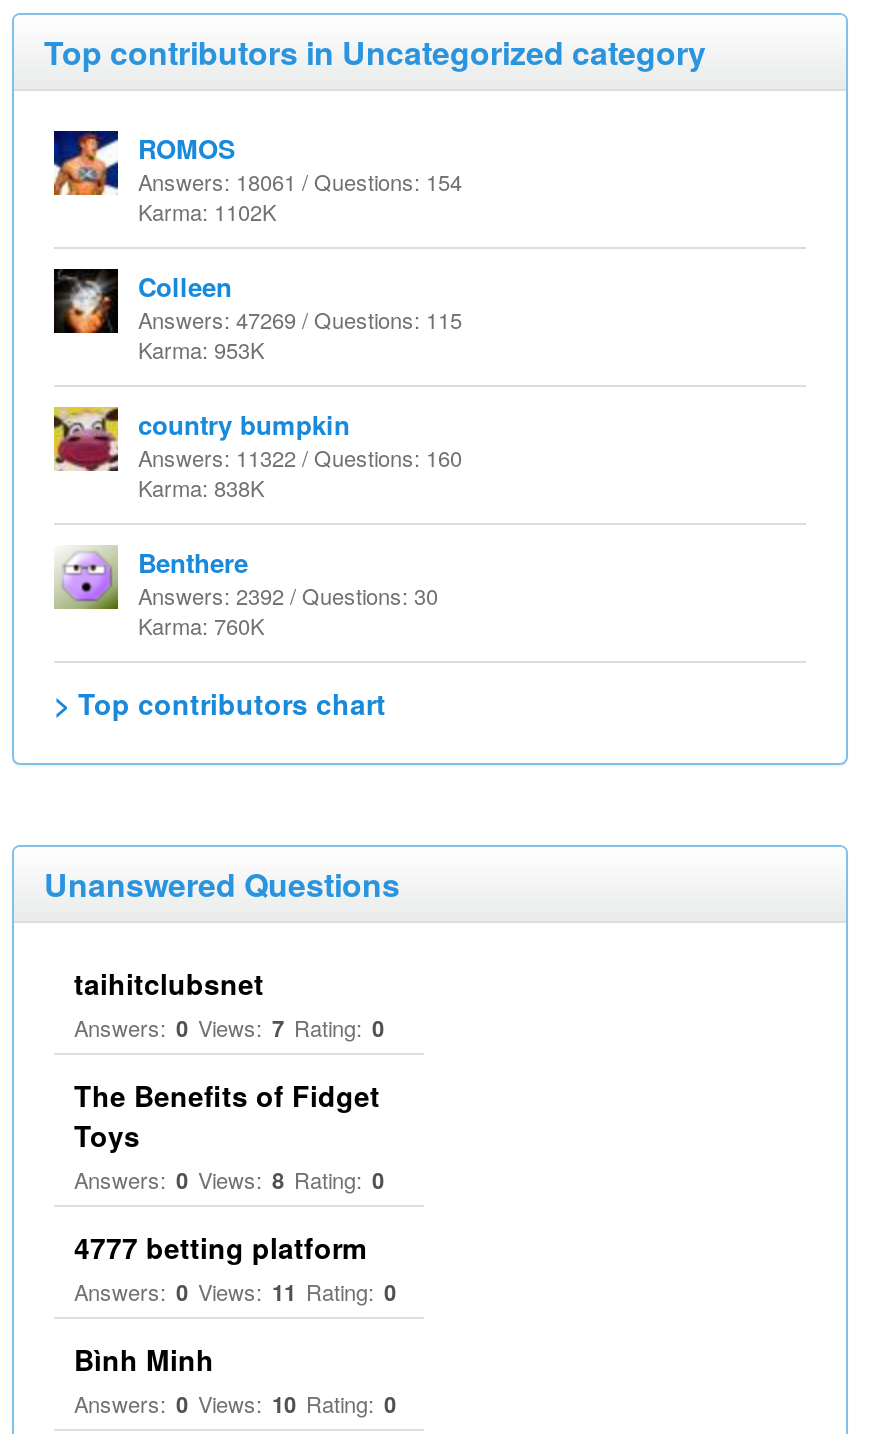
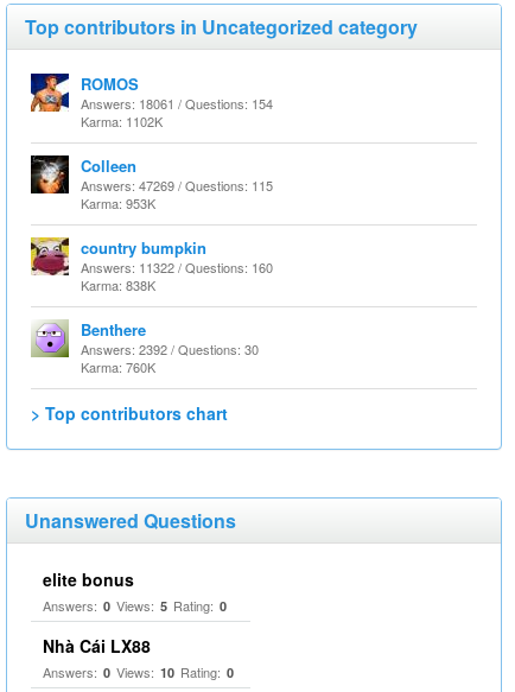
[74,963,396,1379] taihitclubsnet | Answers: 0 Views: 7 Rating: 0 | The Benefits of Fidget | Toys | Answers: 0 Views: 8 Rating: 0 | 4777 betting platform | Answers: 0 Views: 11 Rating: 0 | Bình Minh -> [43,567,227,658] elite bonus | Answers: 0 Views: 5 Rating: 0 | Nhà Cái LX88

